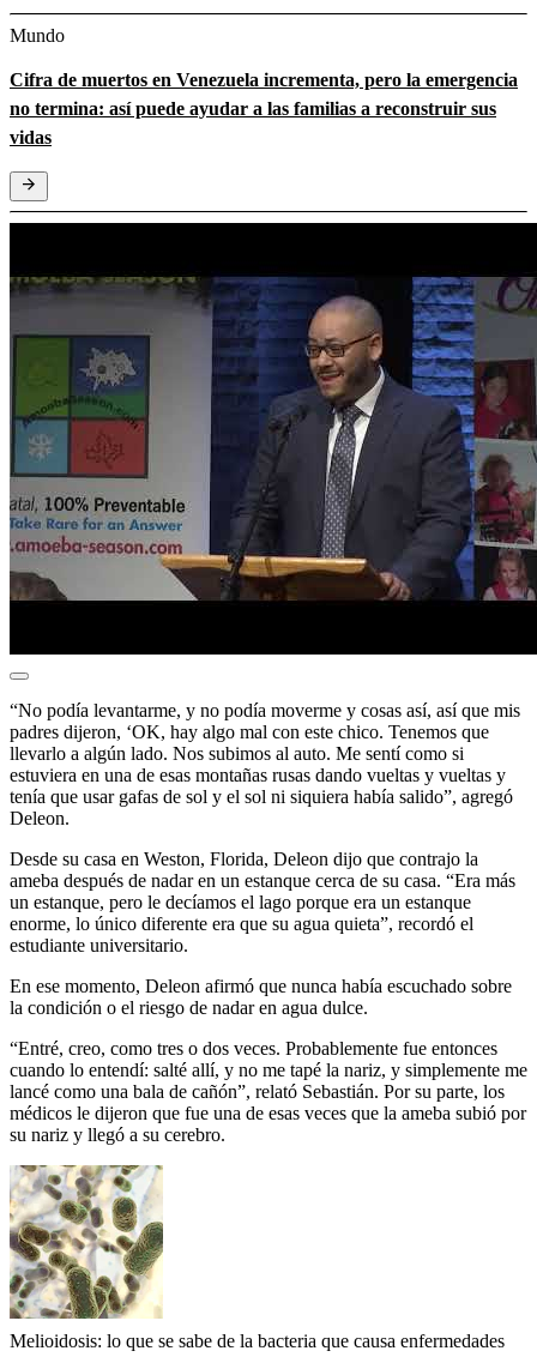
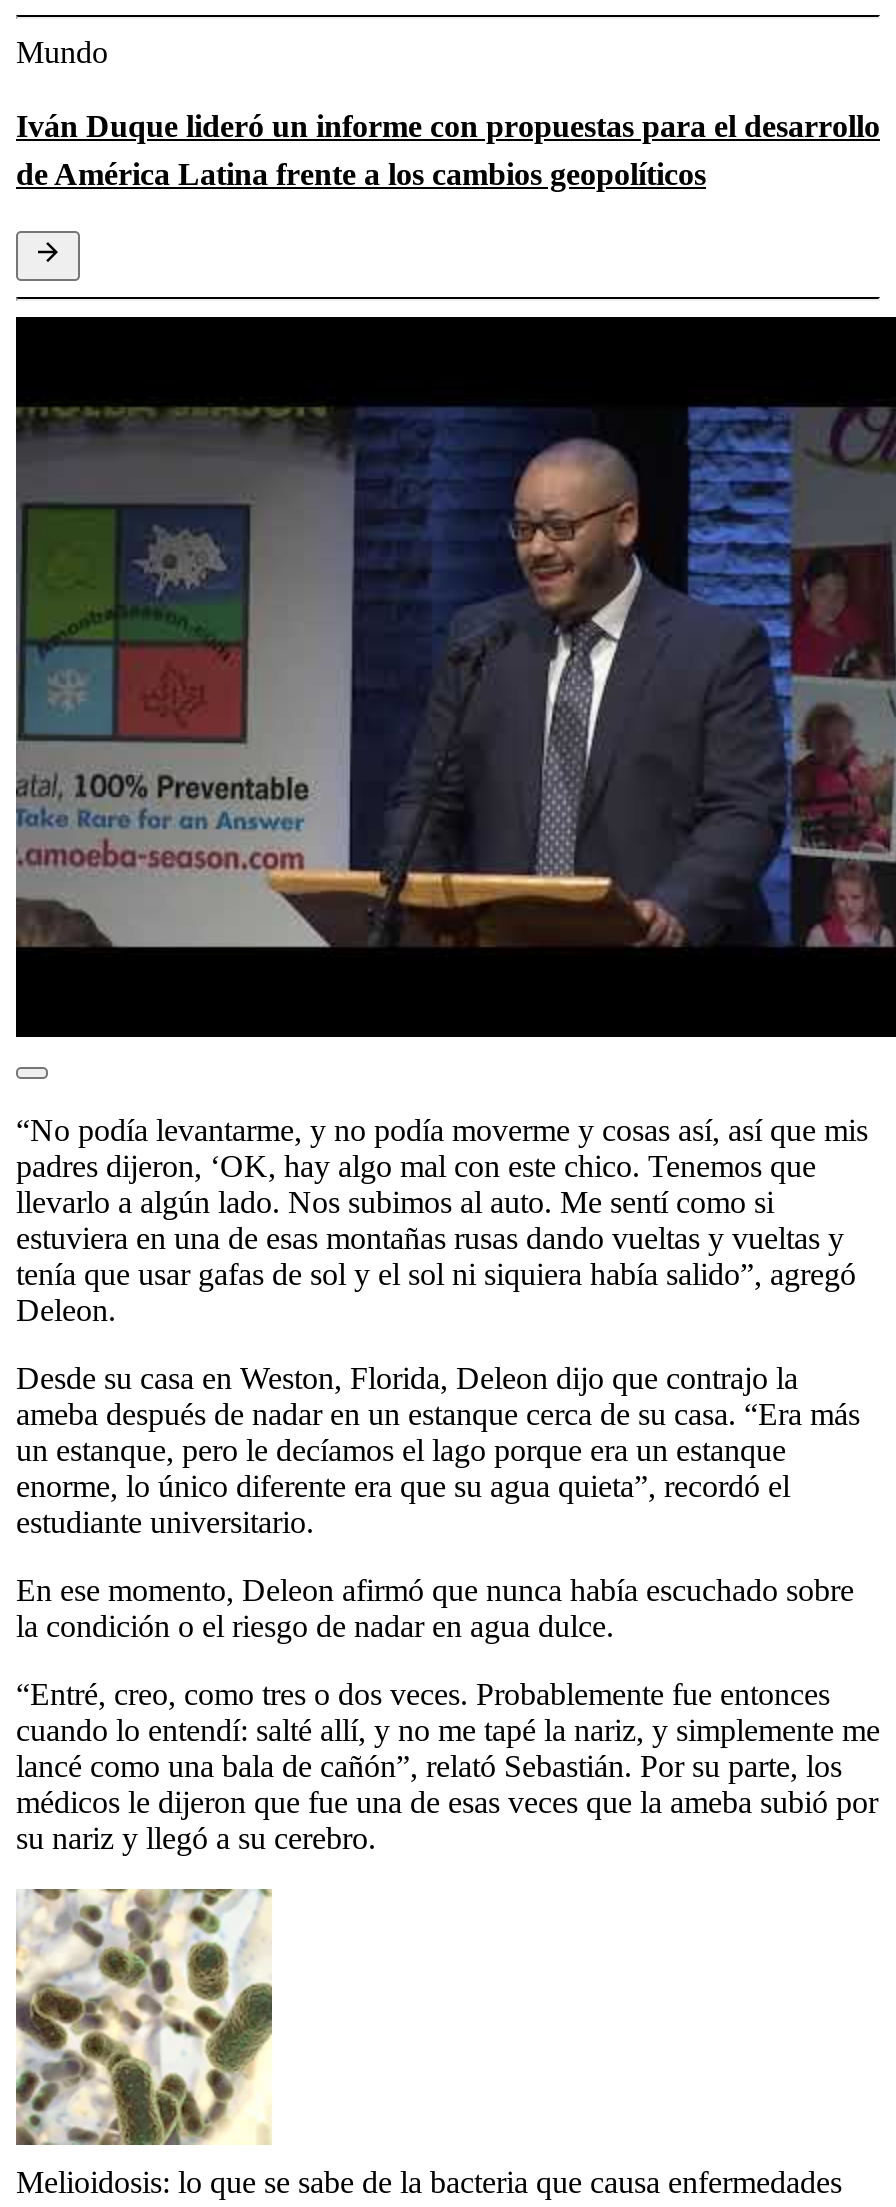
[10,69,518,147] Cifra de muertos en Venezuela incrementa, pero la emergencia | no termina: así puede ayudar a las familias a reconstruir sus | vidas -> [16,108,880,190] Iván Duque lideró un informe con propuestas para el desarrollo | de América Latina frente a los cambios geopolíticos

